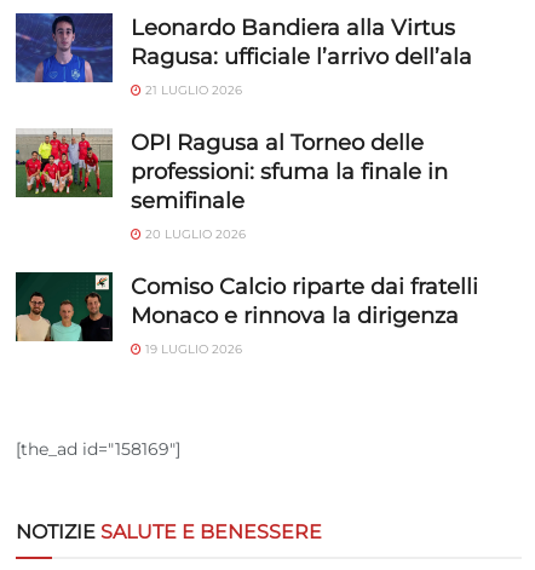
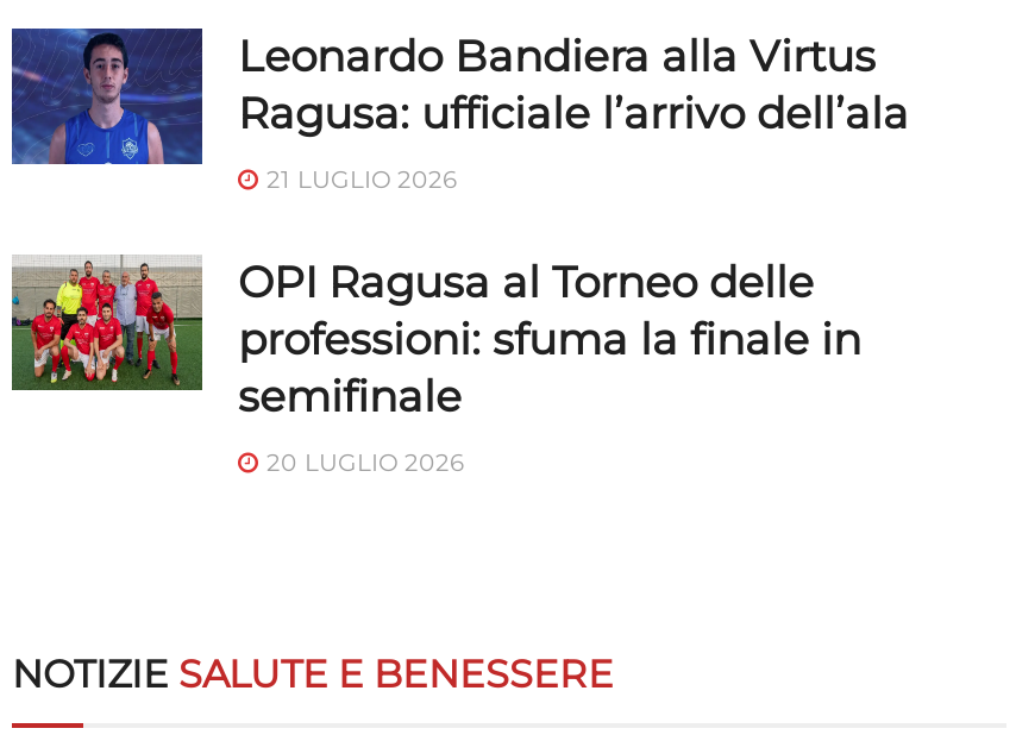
[15,271,478,356] [image] | Comiso Calcio riparte dai fratelli | Monaco e rinnova la dirigenza | 19 LUGLIO 2026 -> none
[16,437,180,459] [the_ad id="158169"] -> none

